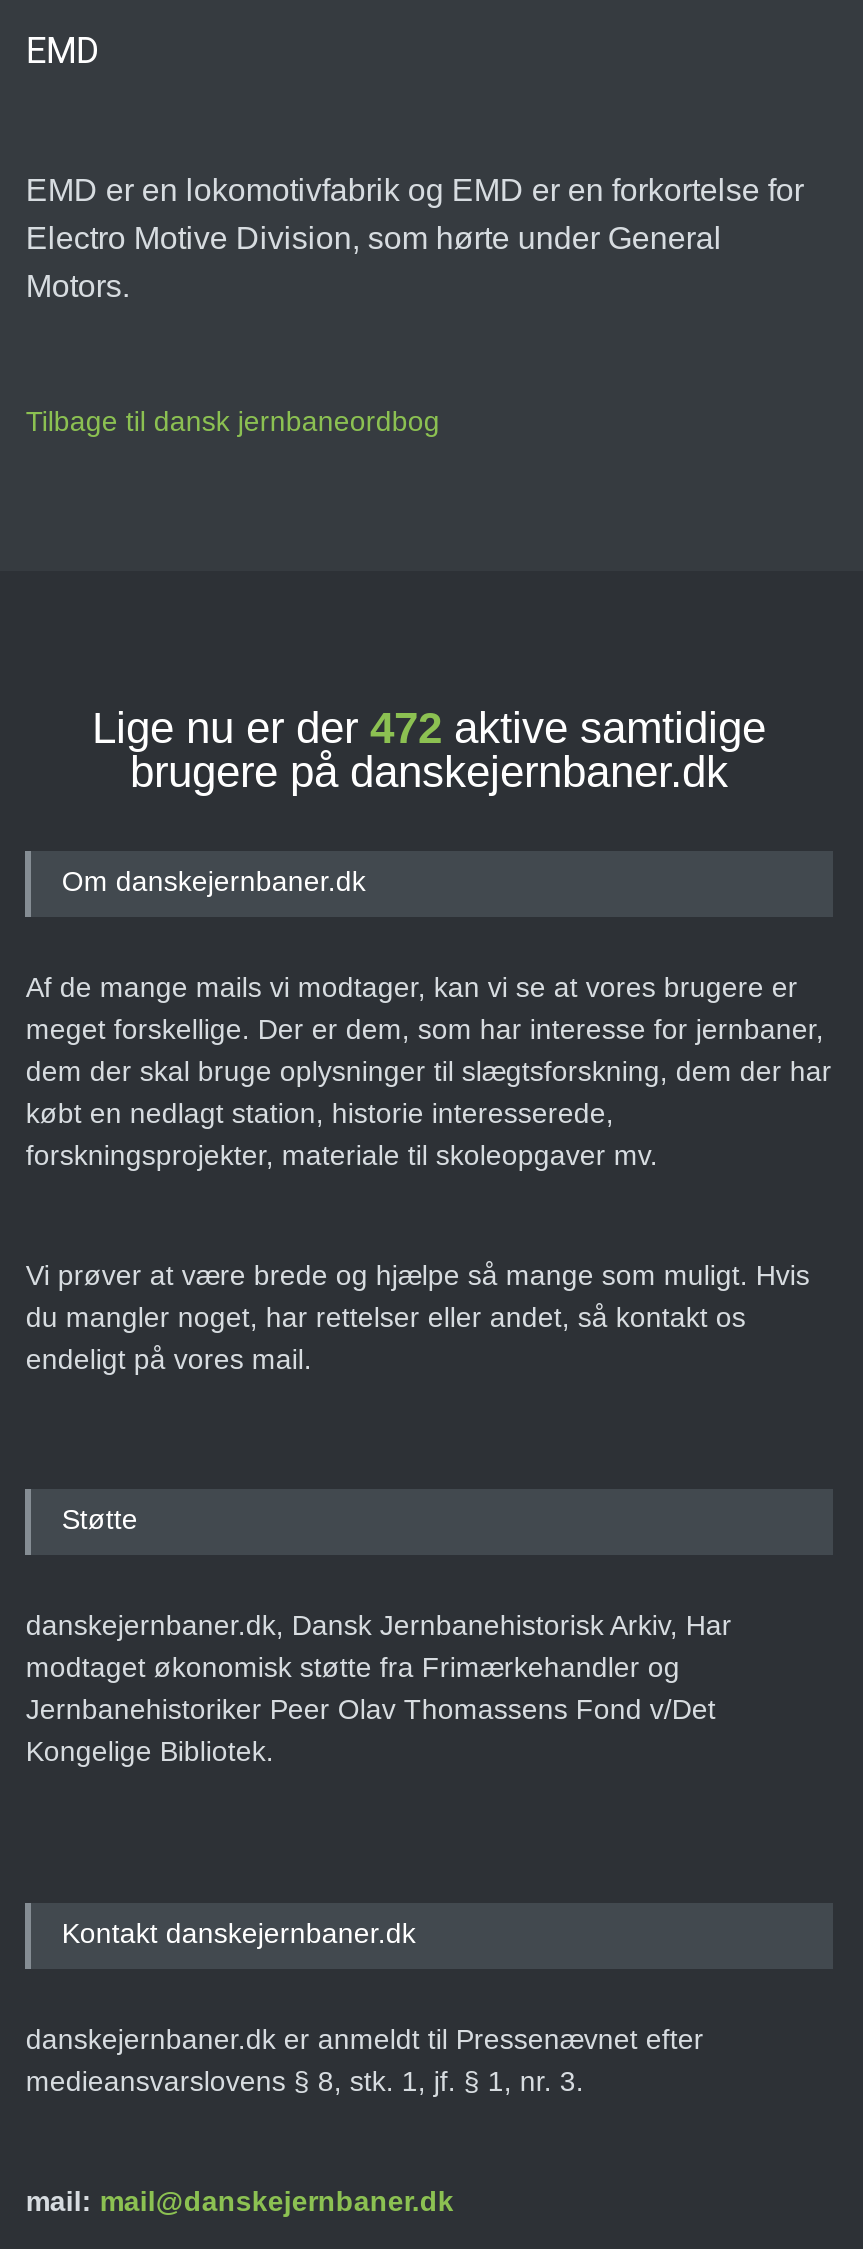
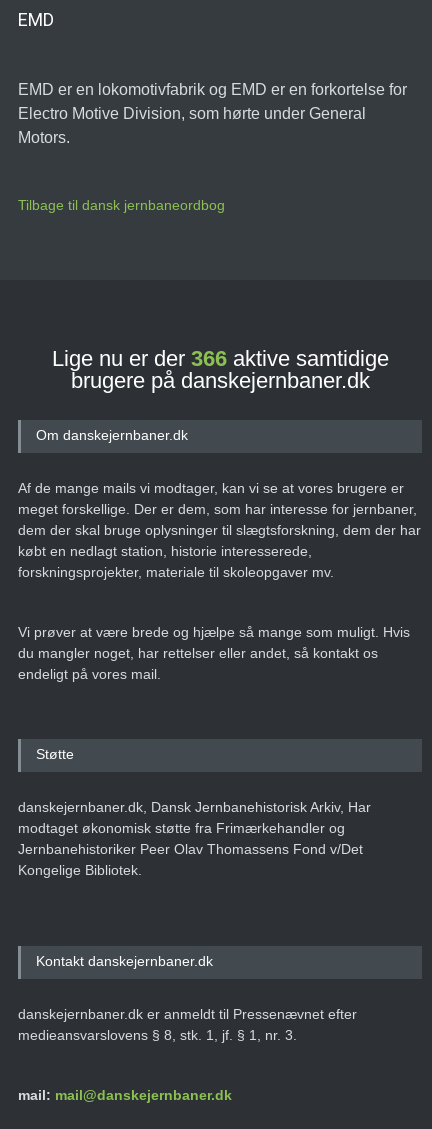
[92,703,766,753] Lige nu er der 472 aktive samtidige -> [51,346,388,371] Lige nu er der 366 aktive samtidige

